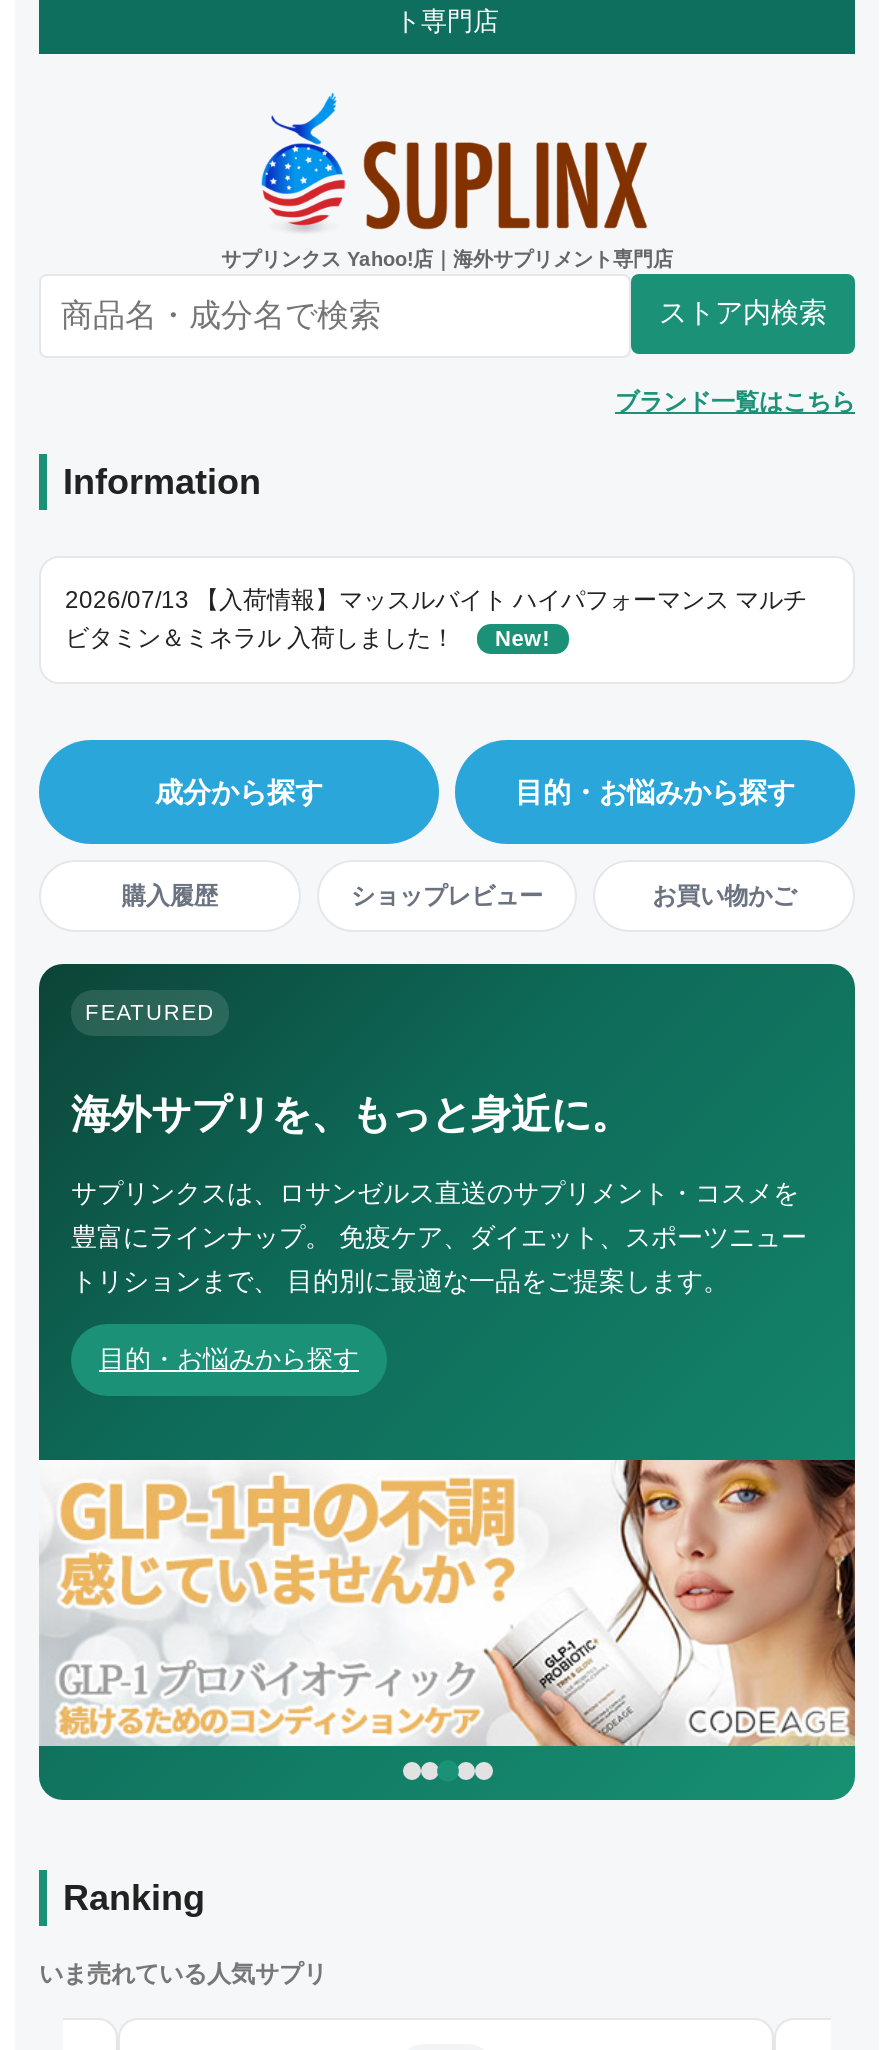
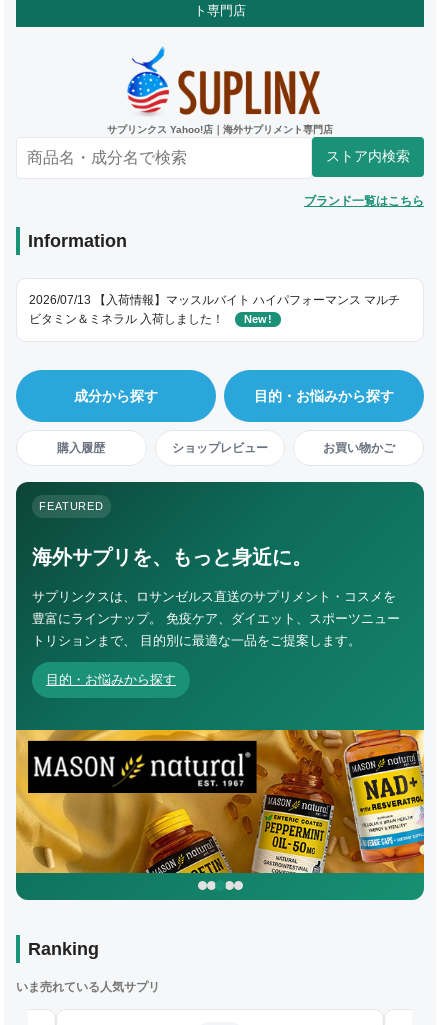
[39,1458,857,1748] [image] -> [15,729,425,874] [image]

